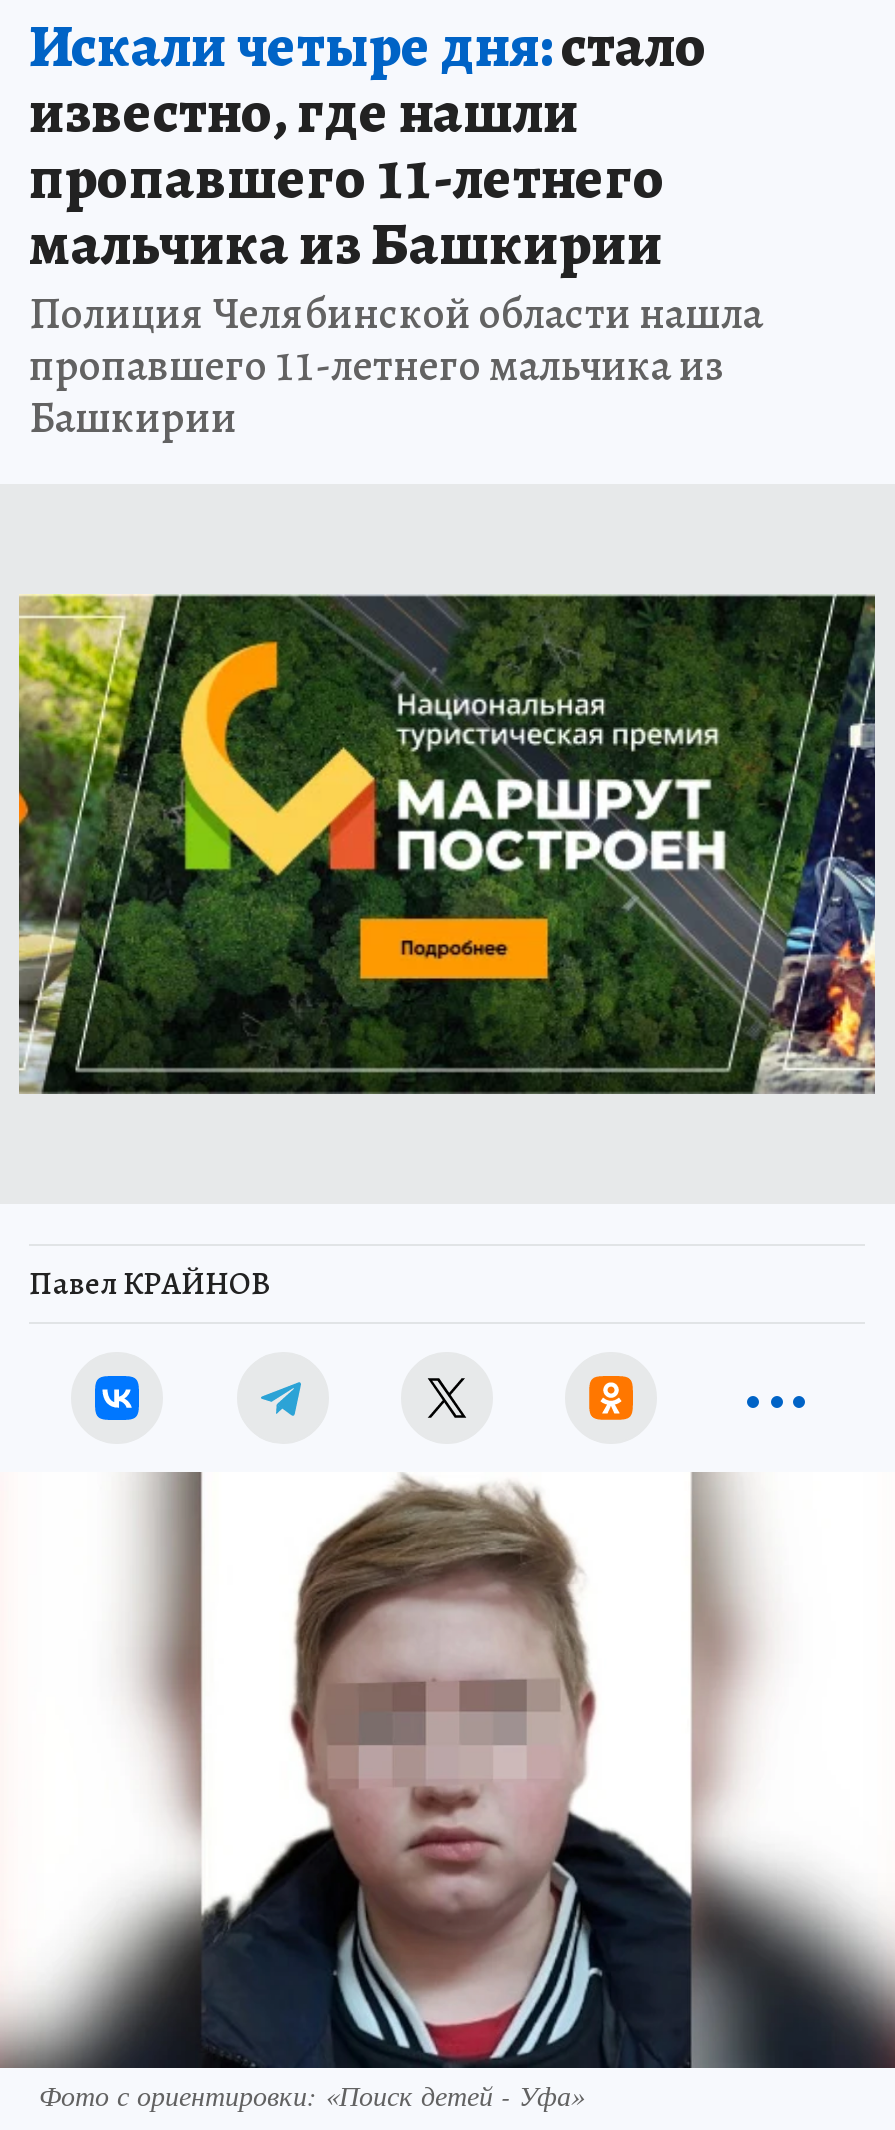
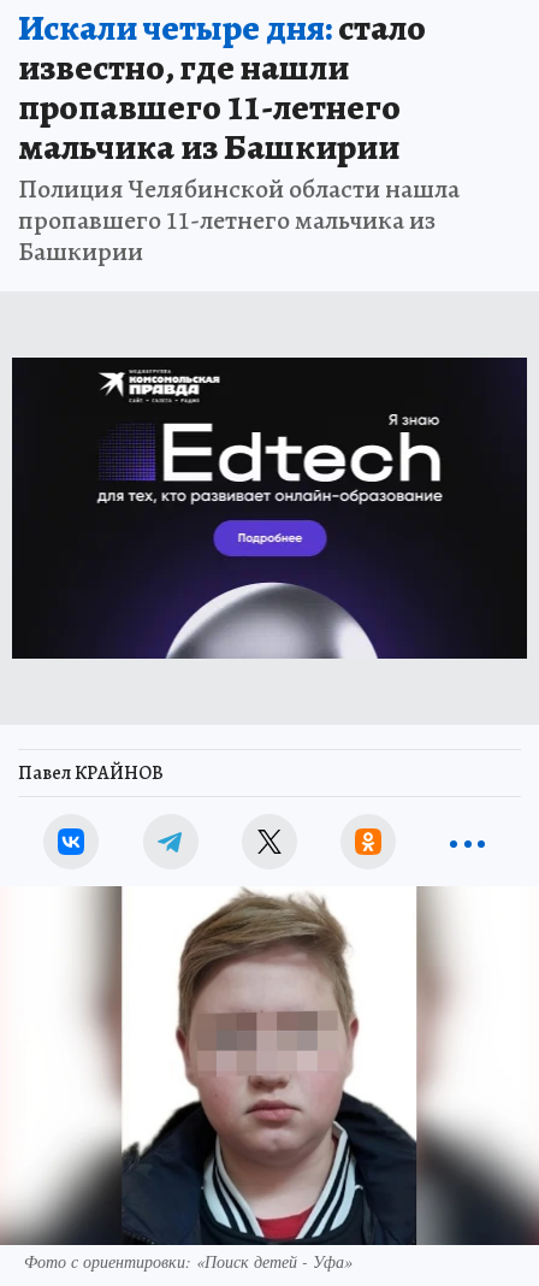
[17,594,877,1096] [image] -> [11,356,528,659] [image]

